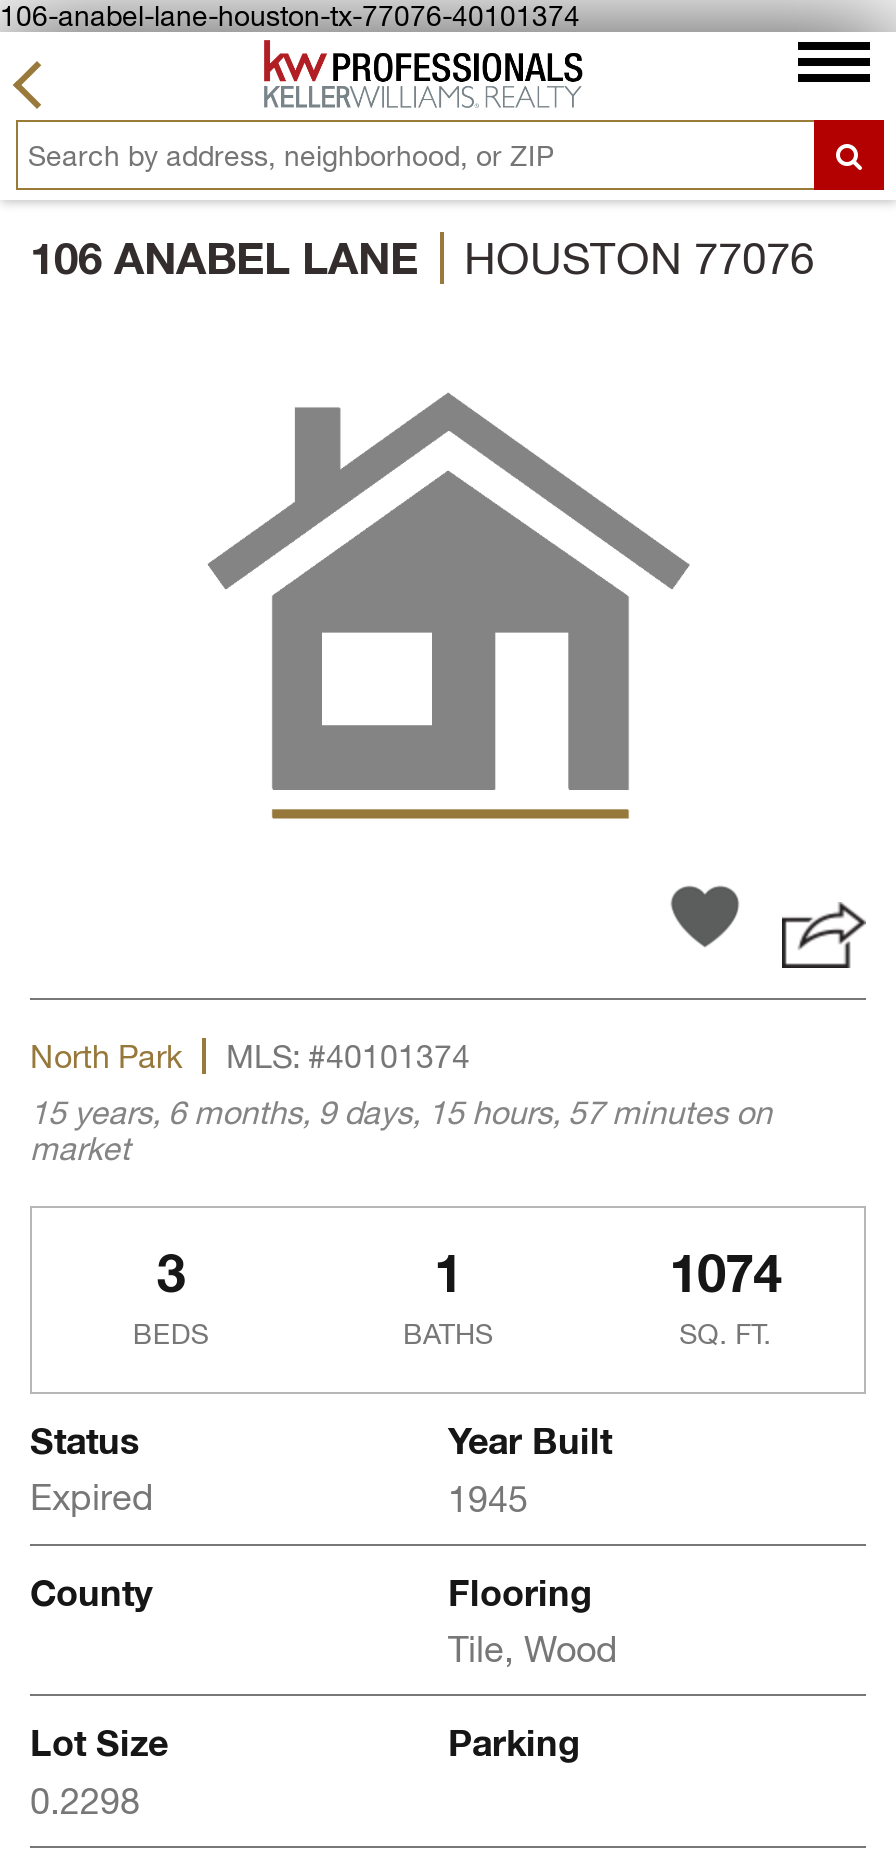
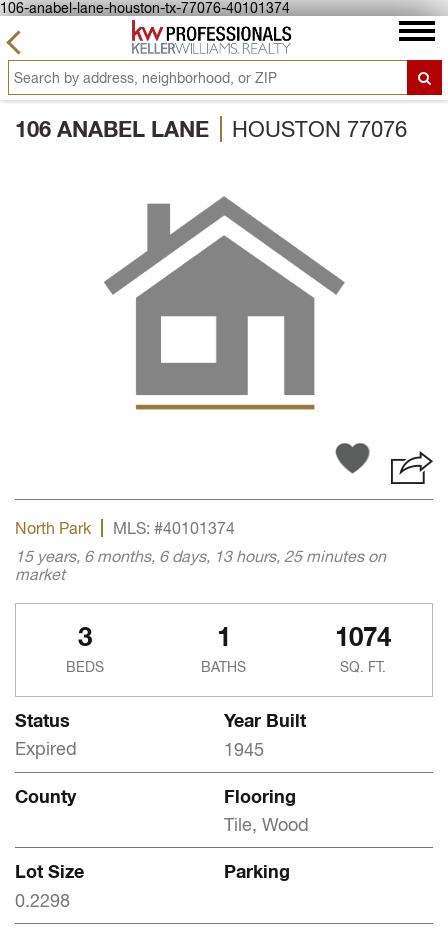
[30,1094,772,1130] 15 years, 6 months, 9 days, 15 hours, 57 minutes on -> [15,547,386,565] 15 years, 6 months, 6 days, 13 hours, 25 minutes on

